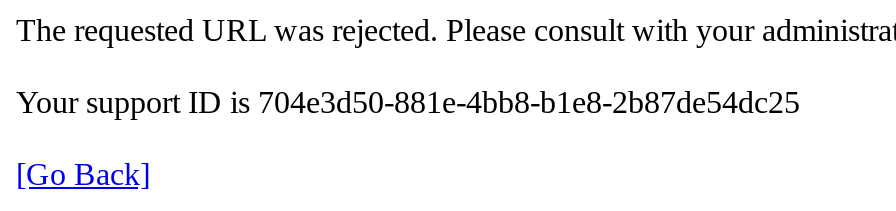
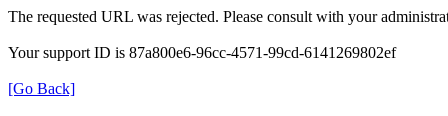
[16,85,800,119] Your support ID is 704e3d50-881e-4bb8-b1e8-2b87de54dc25 -> [8,44,396,61] Your support ID is 87a800e6-96cc-4571-99cd-6141269802ef

